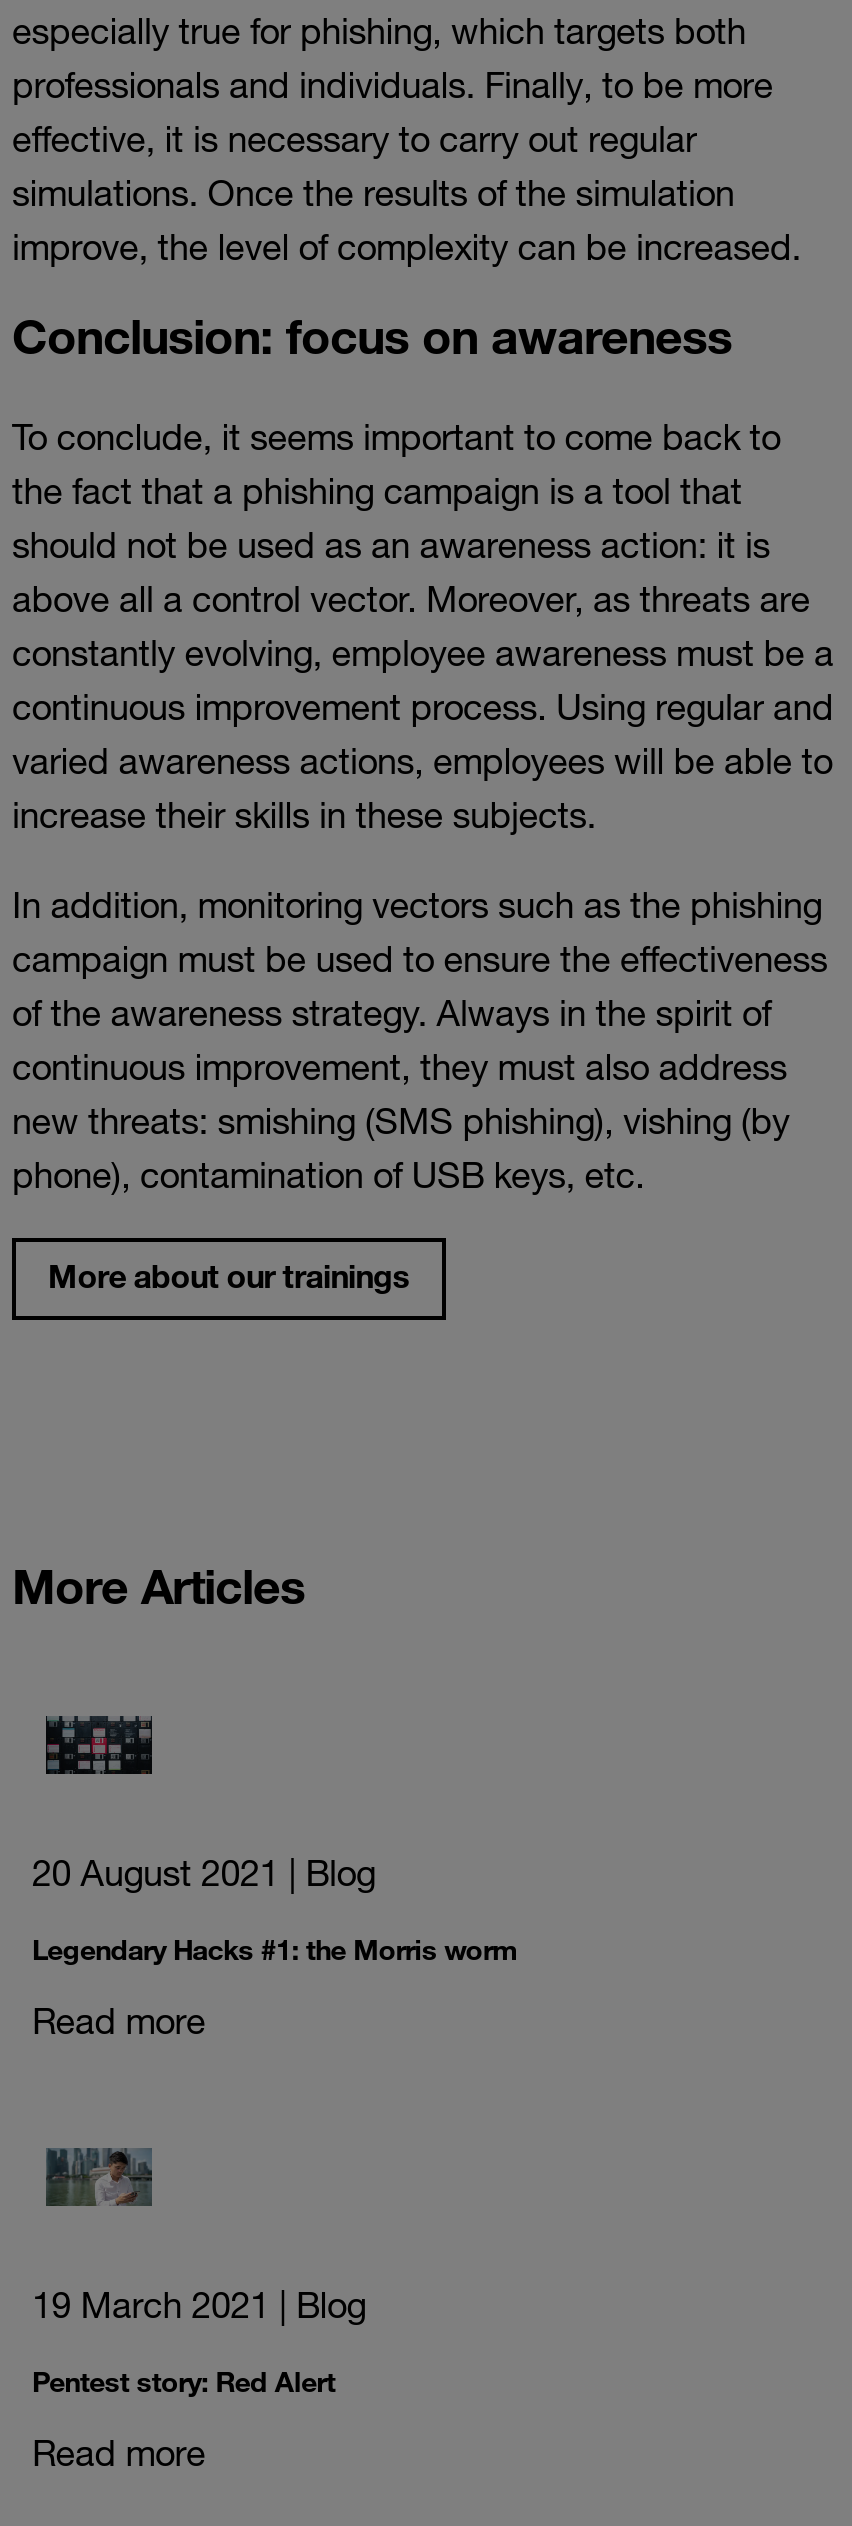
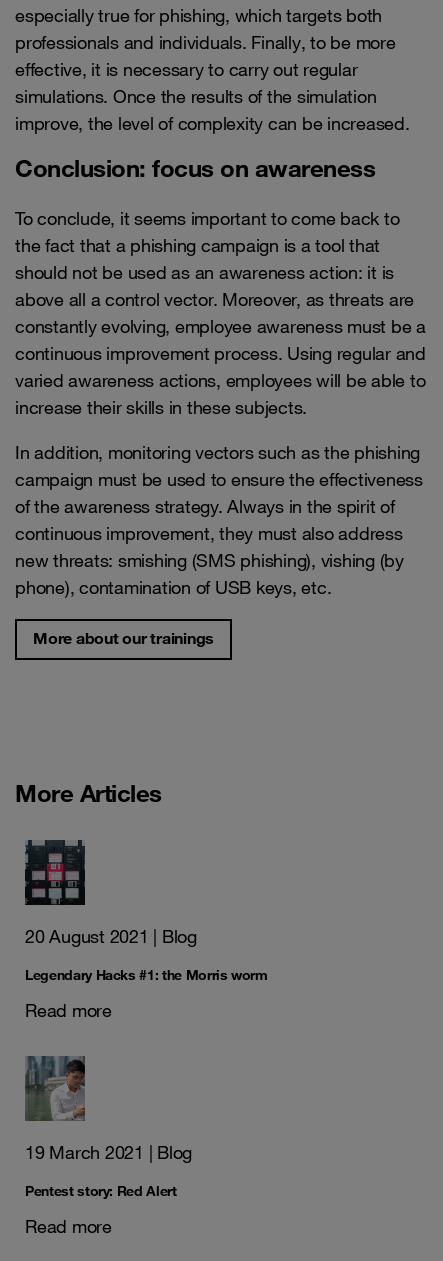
[32,1680,152,1810] [image] -> [24,839,86,906] [image]
[32,2112,152,2242] [image] -> [24,1055,86,1122] [image]

